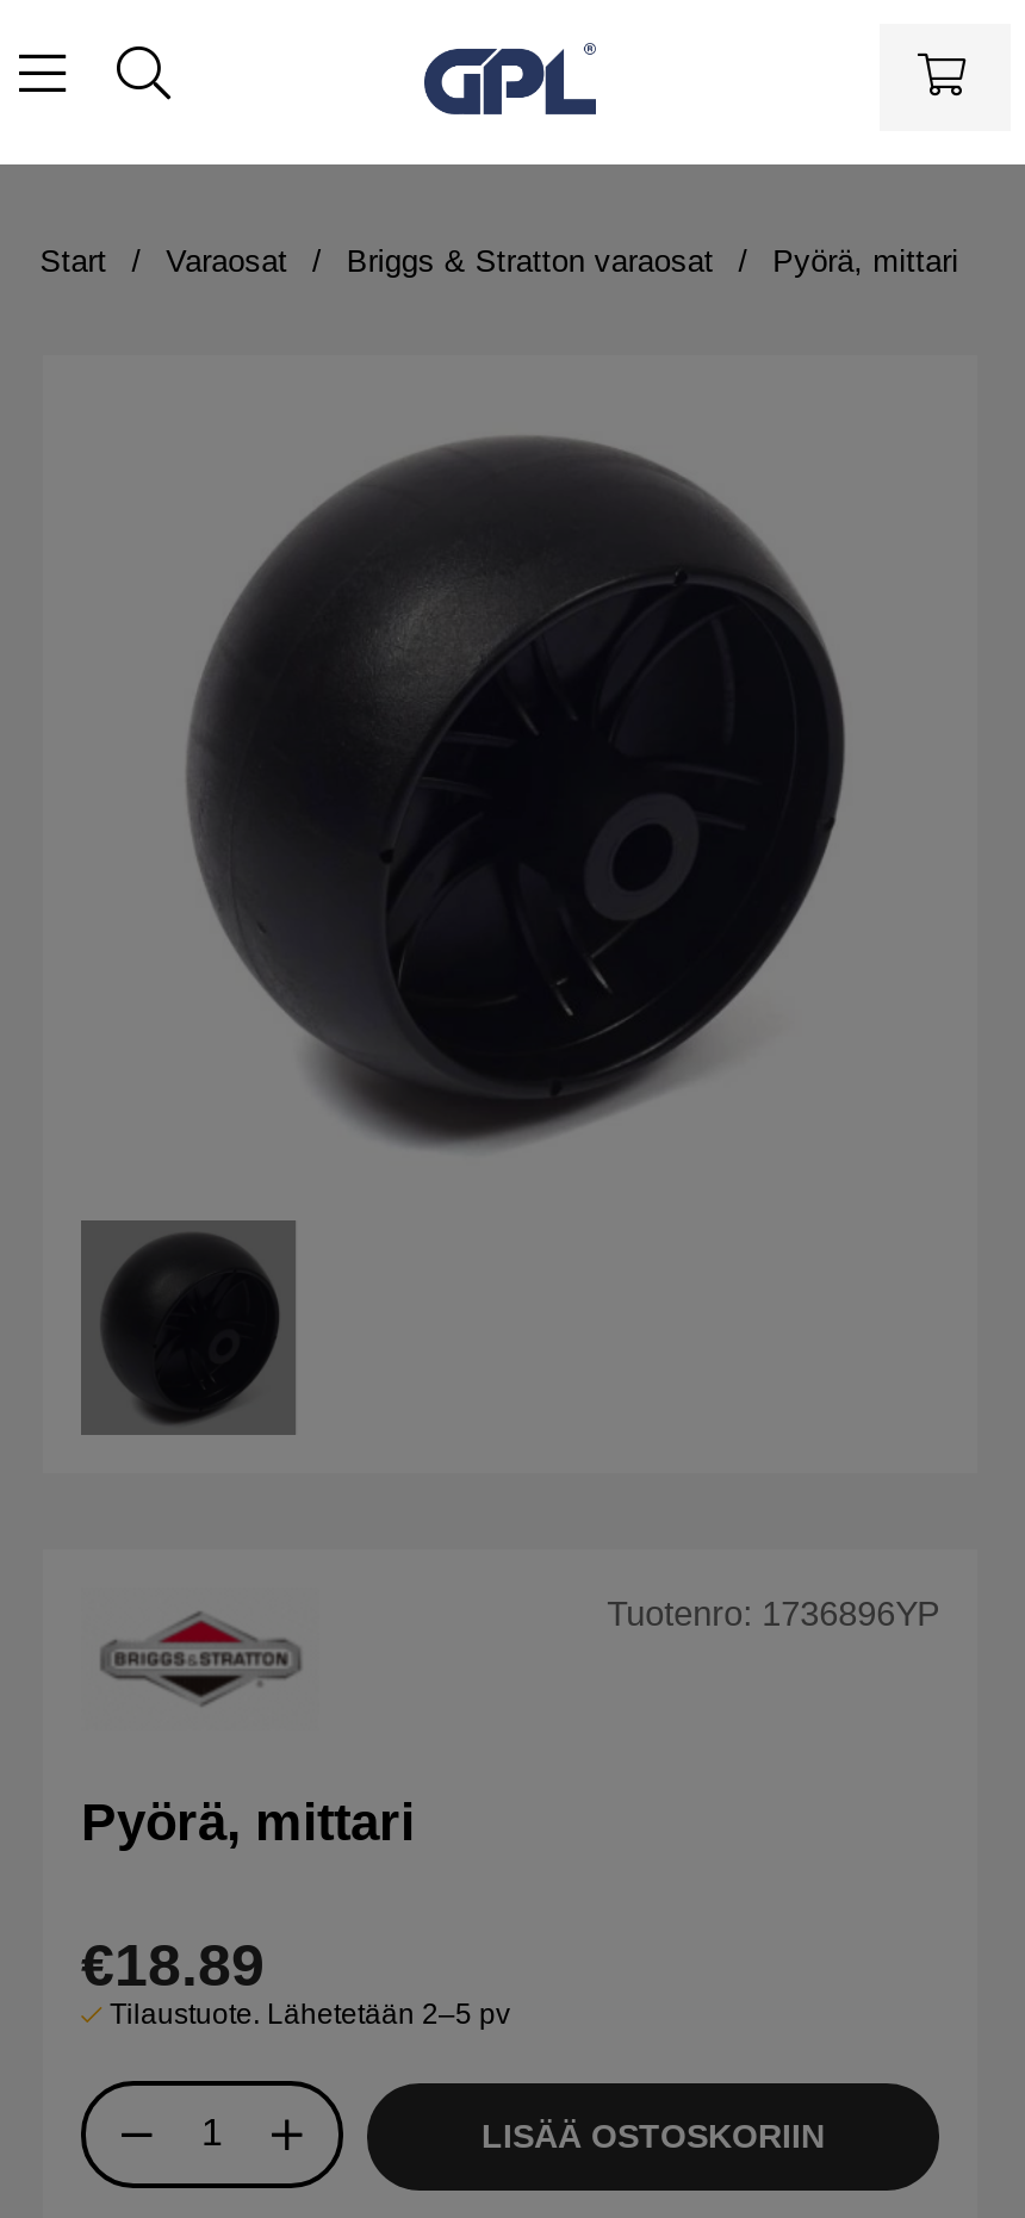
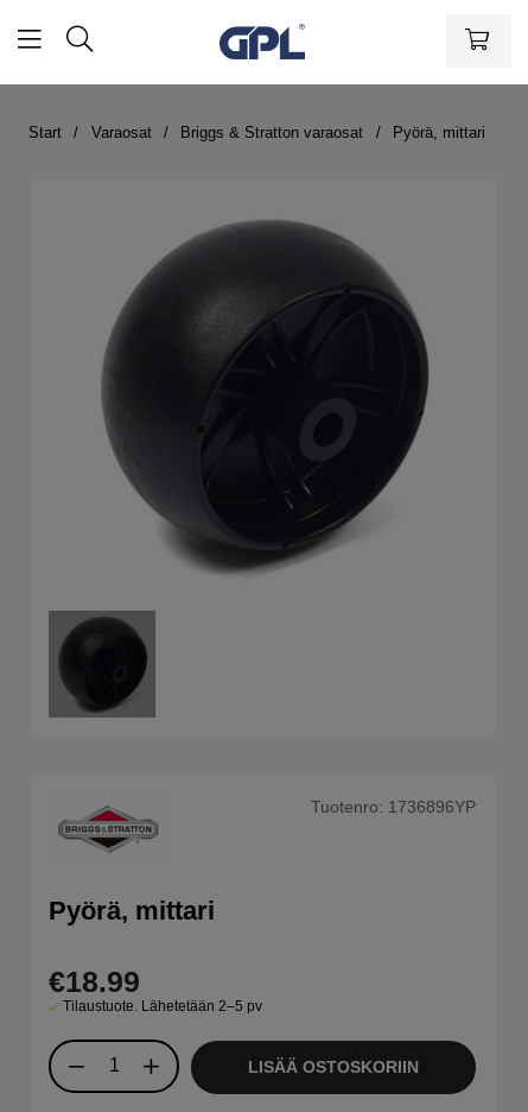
[81,1930,265,1996] €18.89 -> [49,964,140,997] €18.99

